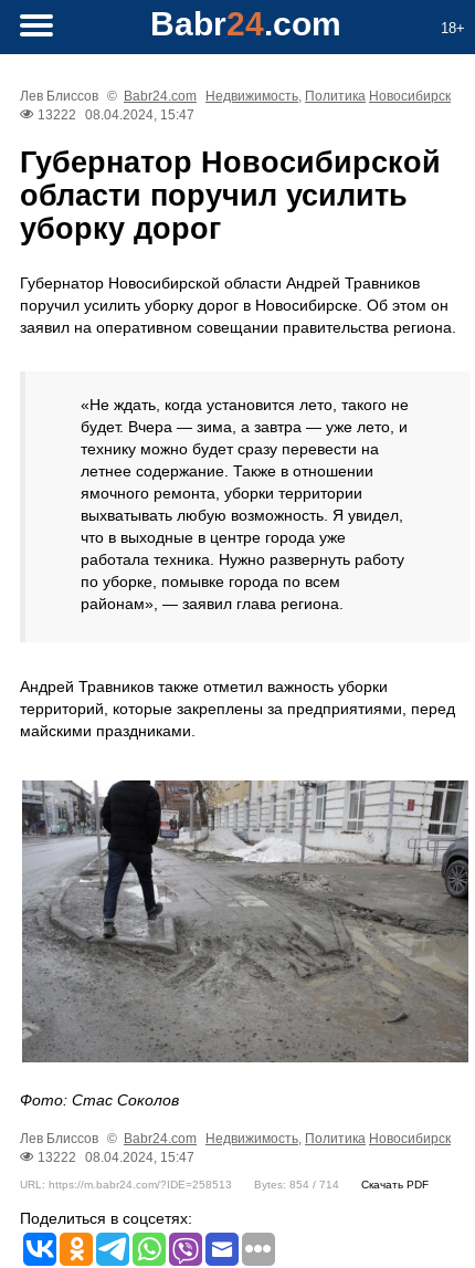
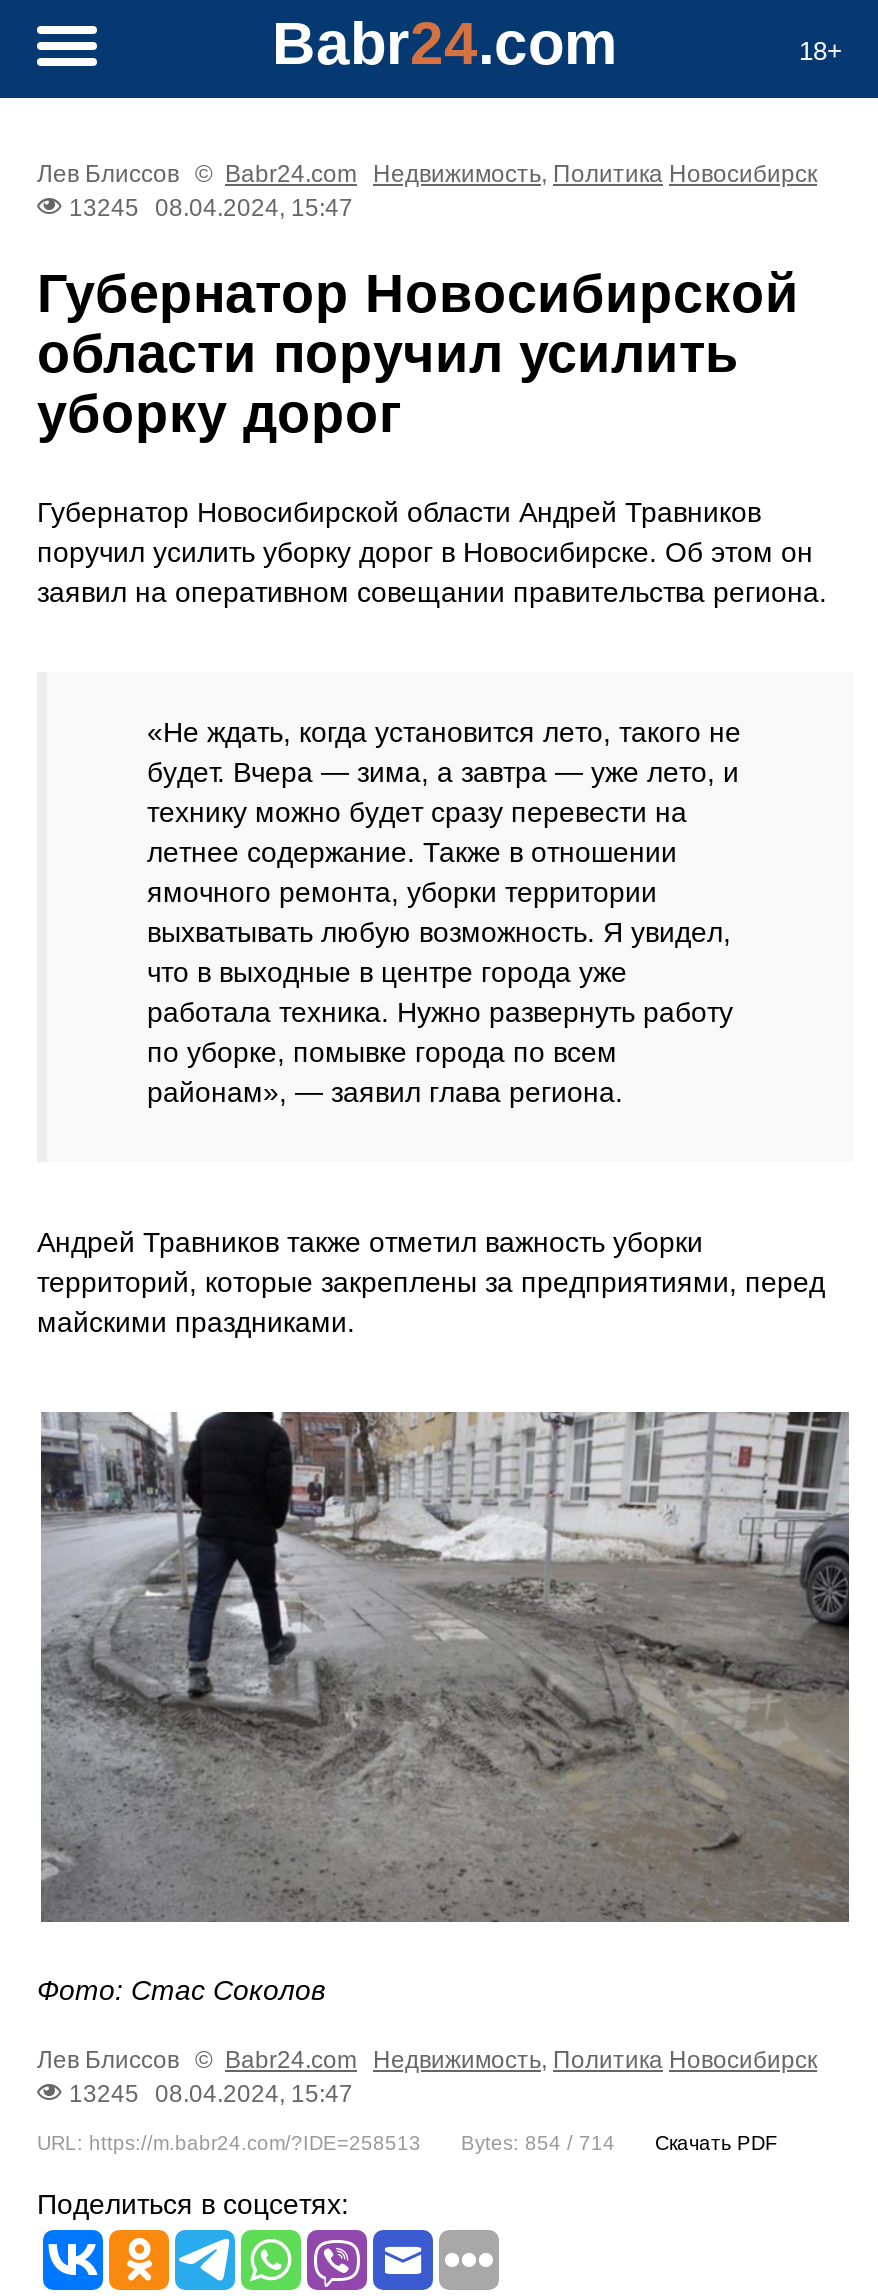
[38,107,194,123] 13222 08.04.2024, 15:47 -> [69,194,353,222] 13245 08.04.2024, 15:47
[38,1150,194,1165] 13222 08.04.2024, 15:47 -> [69,2080,353,2108] 13245 08.04.2024, 15:47

